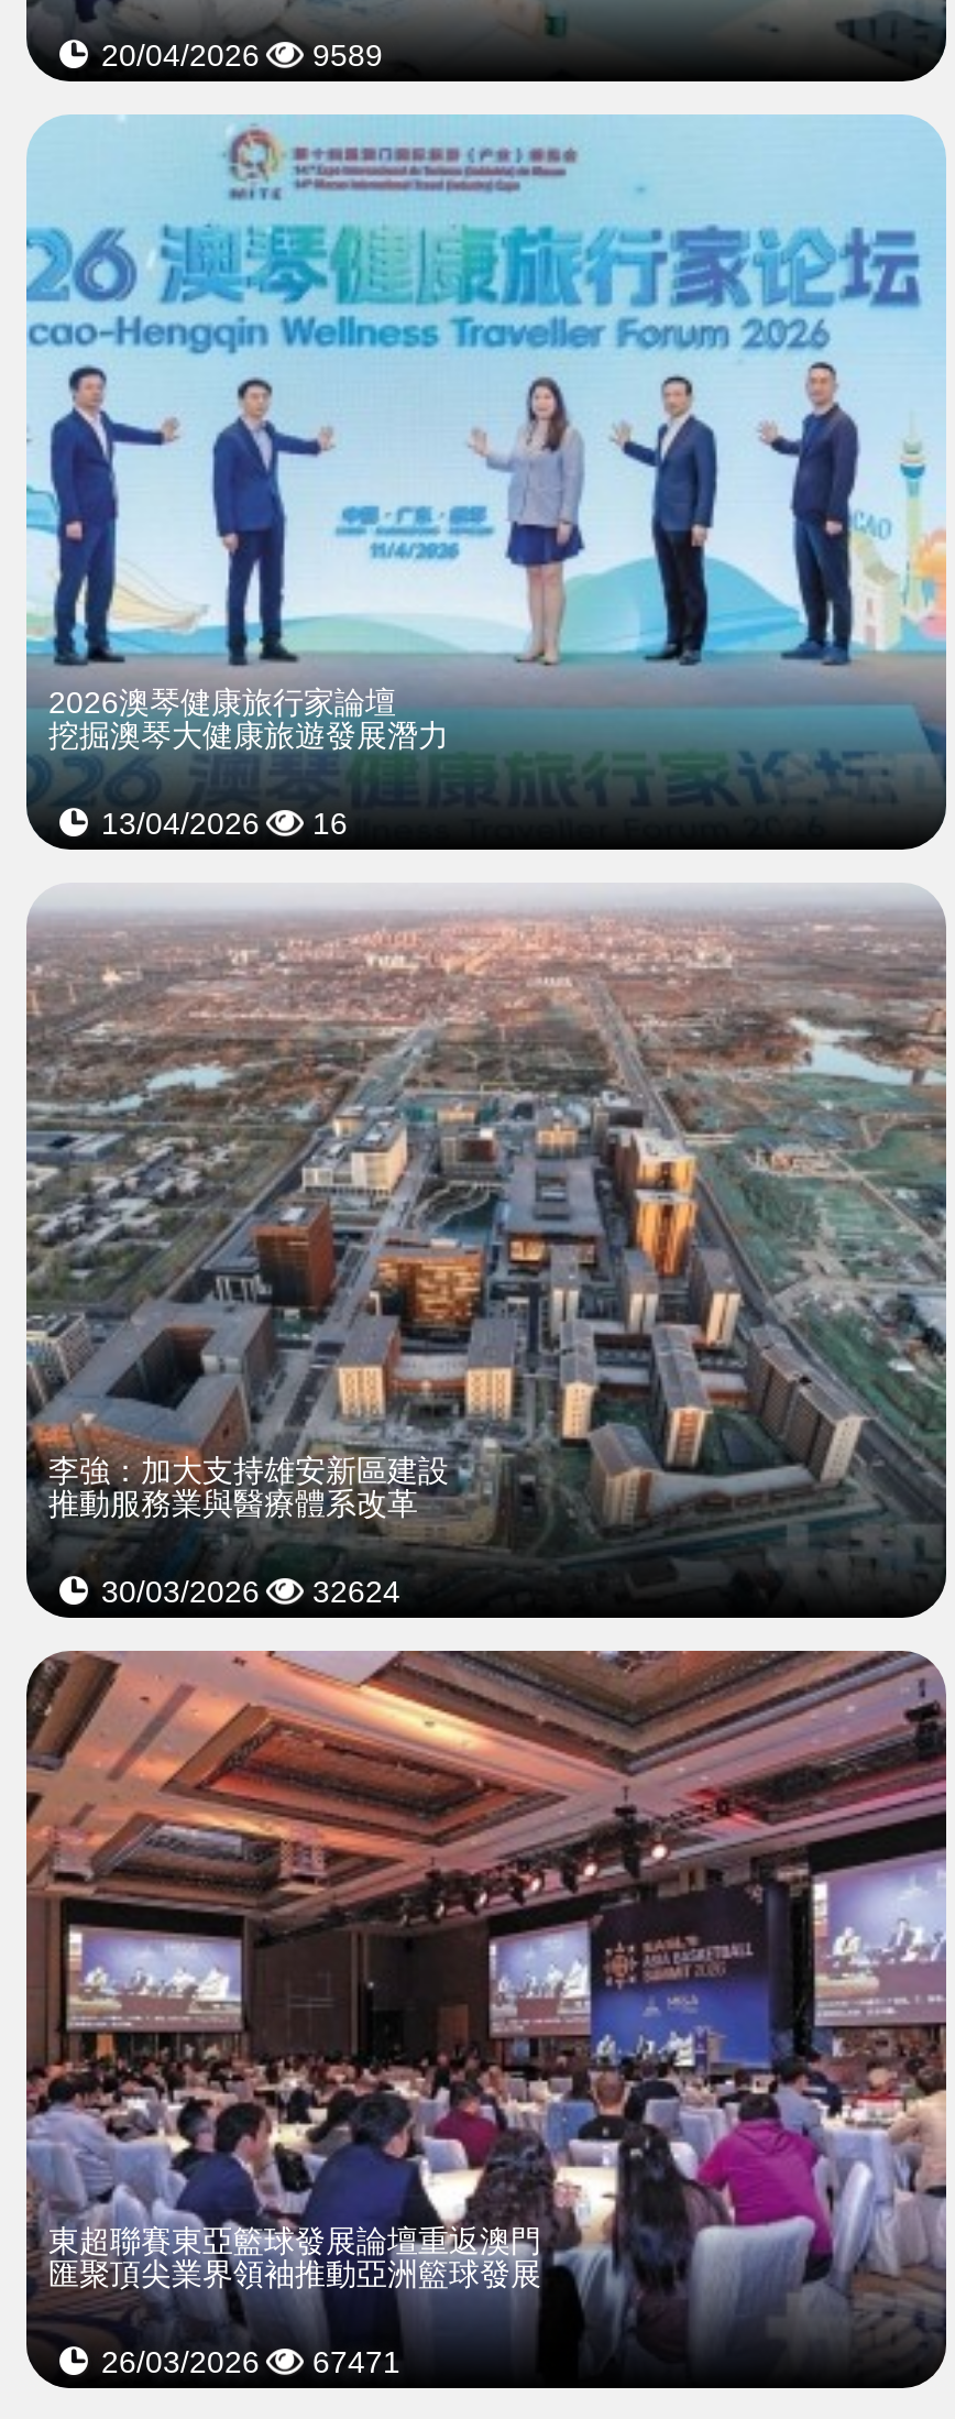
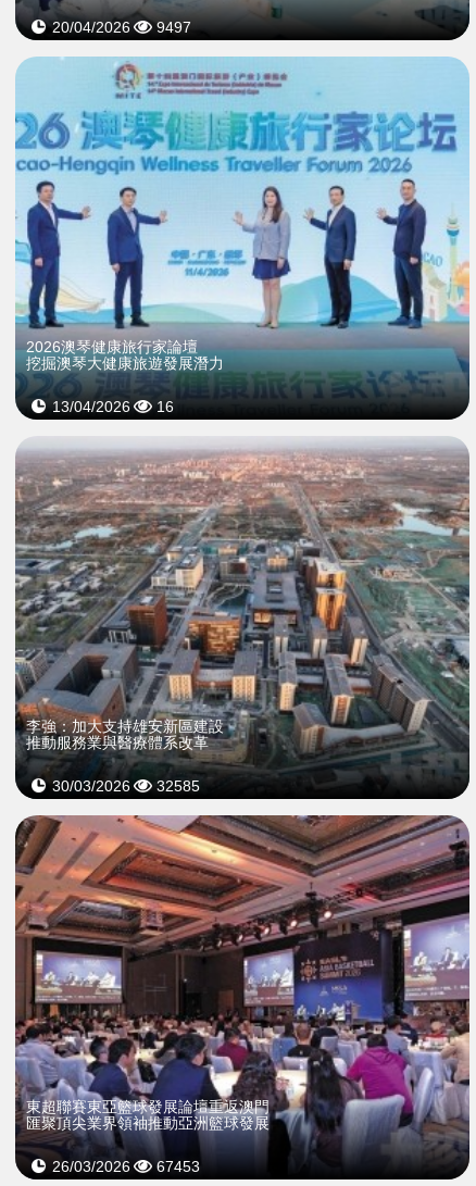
[101,37,383,72] 20/04/2026 9589 -> [52,18,191,36] 20/04/2026 9497
[101,1575,400,1610] 30/03/2026 32624 -> [52,778,200,795] 30/03/2026 32585
[101,2344,400,2379] 26/03/2026 67471 -> [52,1158,200,1175] 26/03/2026 67453

